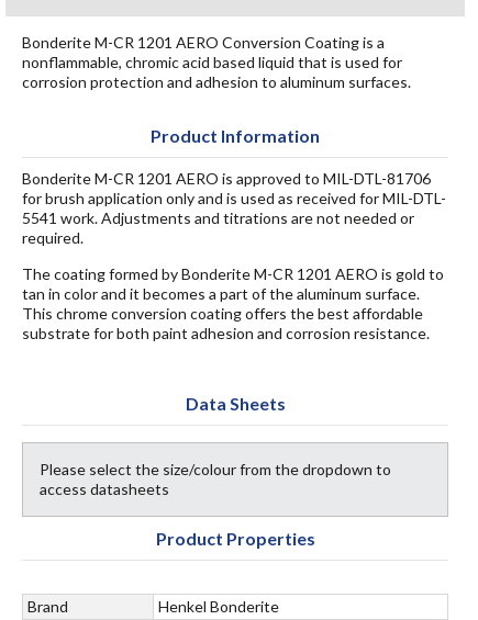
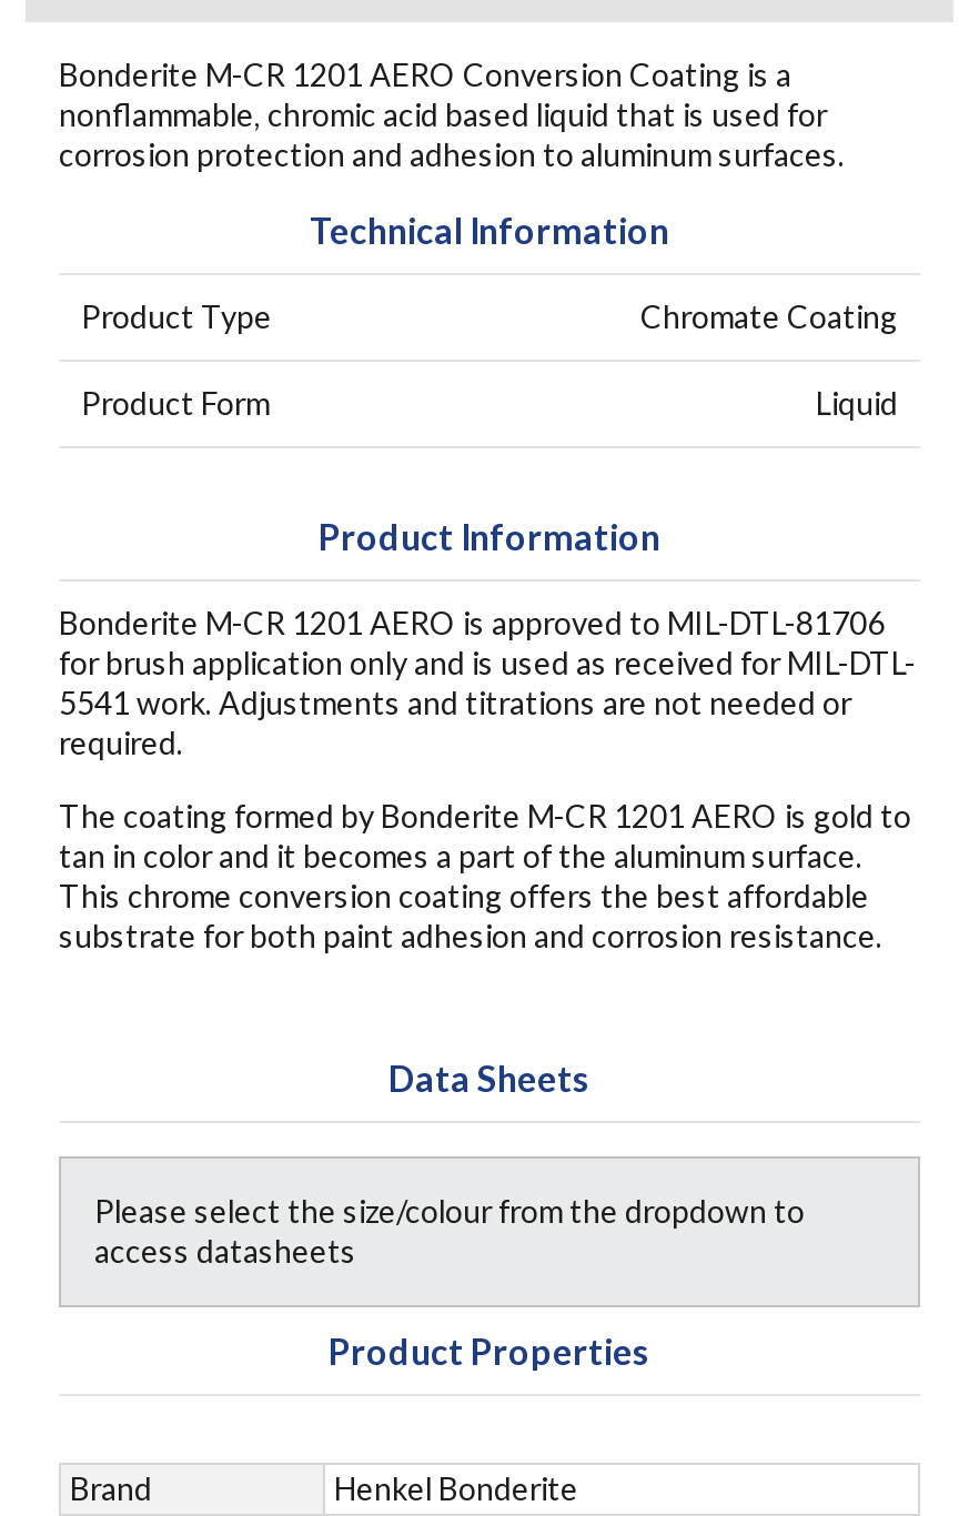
none -> [81,209,898,422] Technical Information | Product Type | Chromate Coating | Product Form | Liquid

